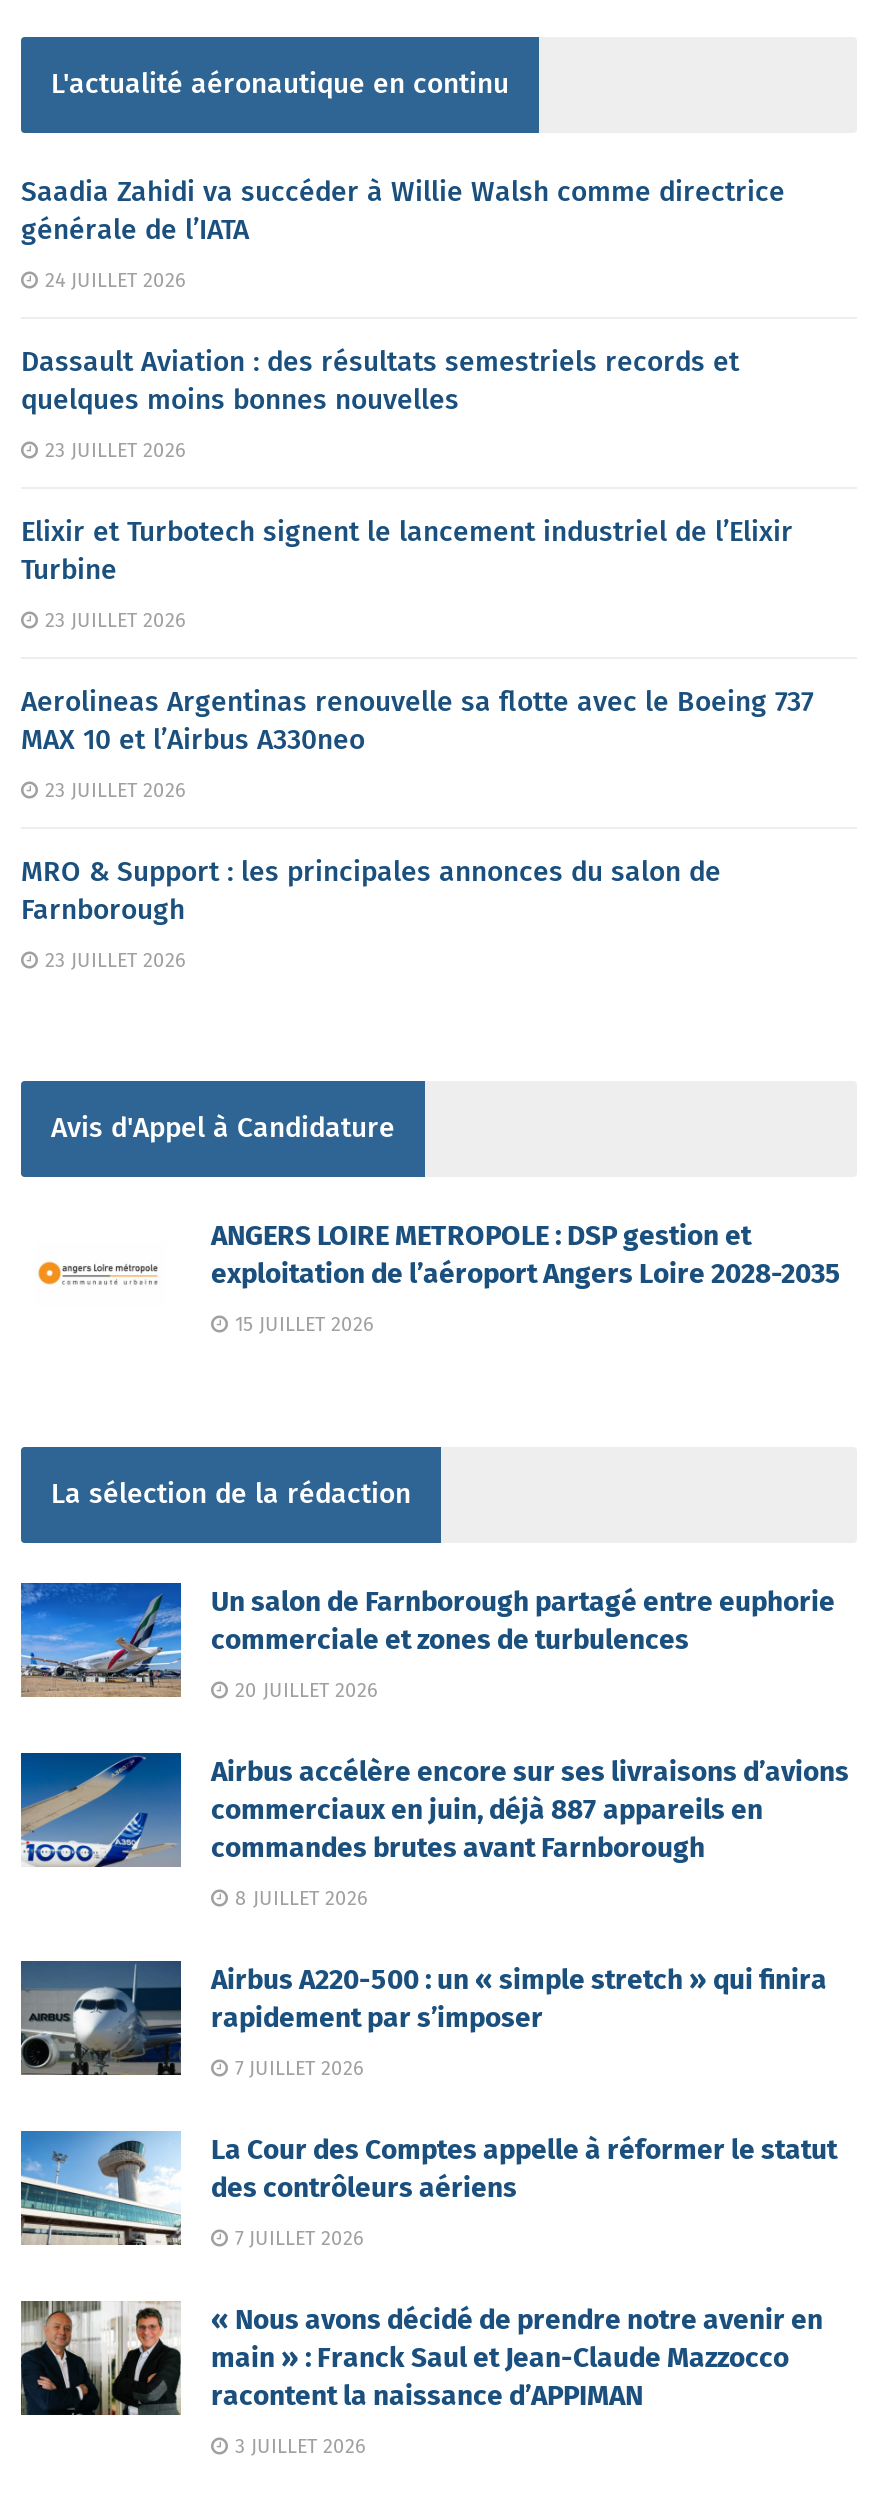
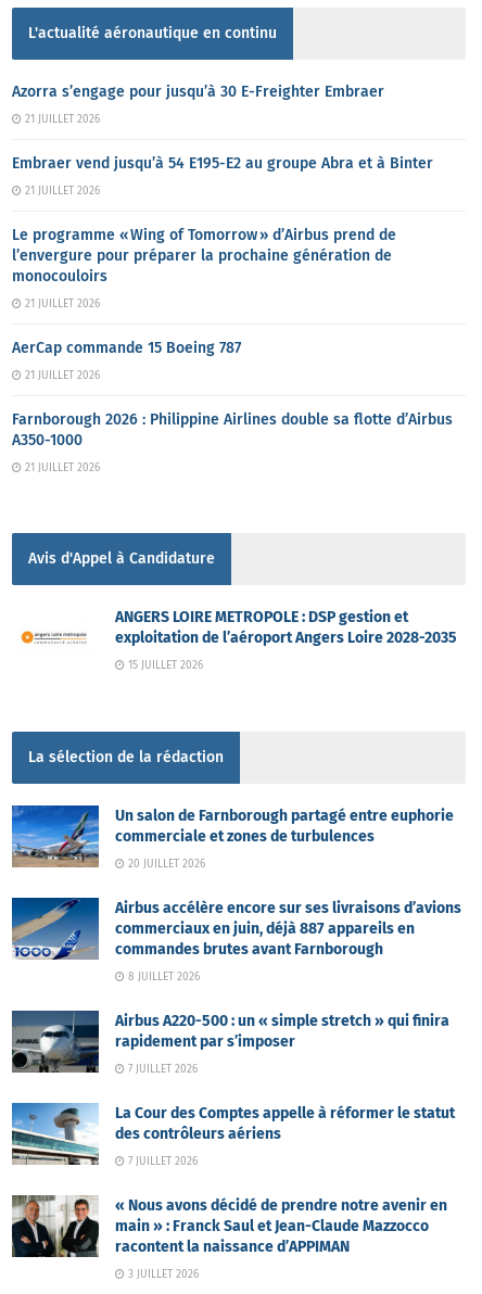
[21,175,785,247] Saadia Zahidi va succéder à Willie Walsh comme directrice | générale de l’IATA -> [12,82,384,100] Azorra s’engage pour jusqu’à 30 E-Freighter Embraer
[39,269,185,293] 24 JUILLET 2026 -> [22,112,100,125] 21 JUILLET 2026
[21,345,739,417] Dassault Aviation : des résultats semestriels records et | quelques moins bonnes nouvelles -> [12,154,433,172] Embraer vend jusqu’à 54 E195-E2 au groupe Abra et à Binter
[39,439,185,463] 23 JUILLET 2026 -> [22,184,100,197] 21 JUILLET 2026
[21,515,793,587] Elixir et Turbotech signent le lancement industriel de l’Elixir | Turbine -> [12,225,396,285] Le programme « Wing of Tomorrow » d’Airbus prend de | l’envergure pour préparer la prochaine génération de | monocouloirs
[39,609,185,633] 23 JUILLET 2026 -> [22,297,100,310] 21 JUILLET 2026
[21,685,813,757] Aerolineas Argentinas renouvelle sa flotte avec le Boeing 737 | MAX 10 et l’Airbus A330neo -> [12,338,241,357] AerCap commande 15 Boeing 787
[39,779,185,803] 23 JUILLET 2026 -> [22,369,100,382] 21 JUILLET 2026
[21,855,721,927] MRO & Support : les principales annonces du salon de | Farnborough -> [12,410,453,449] Farnborough 2026 : Philippine Airlines double sa flotte d’Airbus | A350-1000
[39,949,185,973] 23 JUILLET 2026 -> [22,461,100,474] 21 JUILLET 2026

